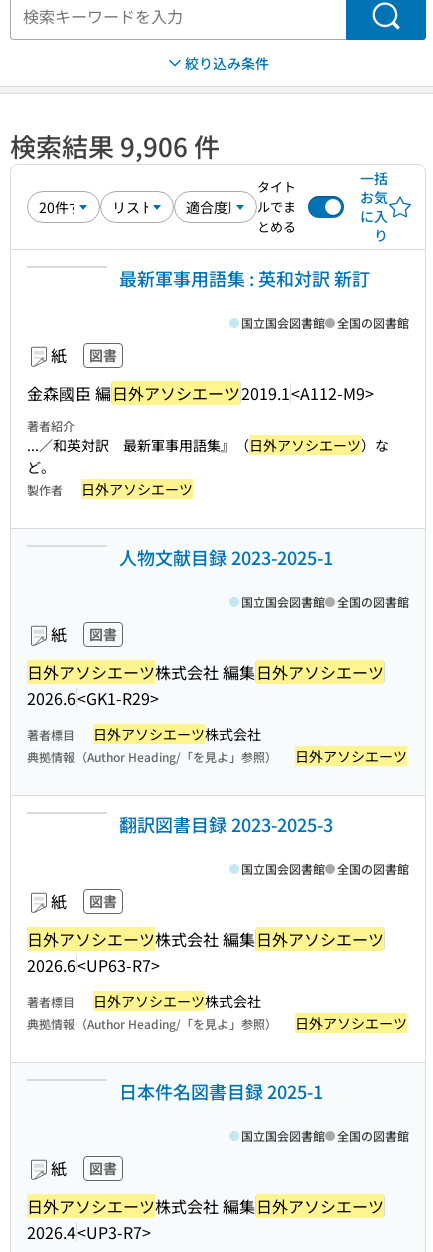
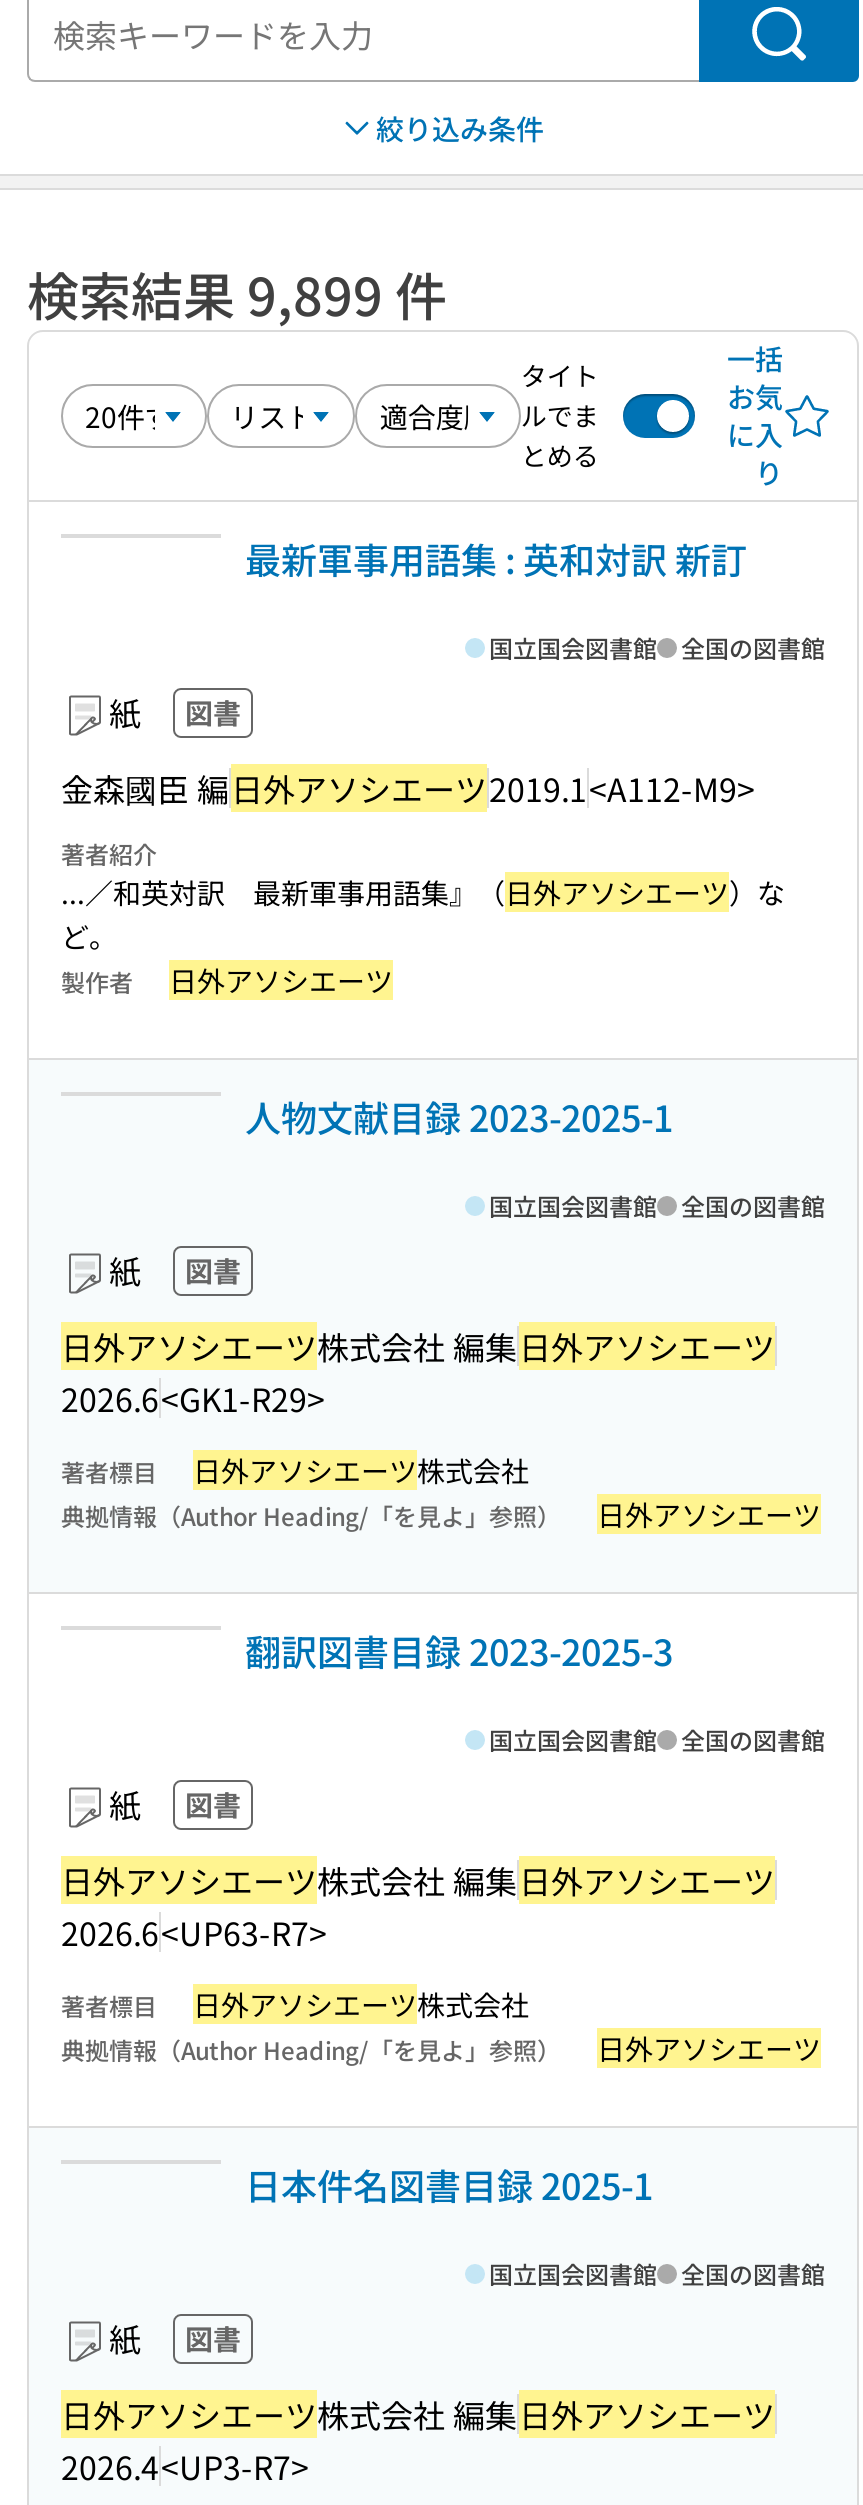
[10,127,220,164] 検索結果 9,906 件 -> [27,256,447,330] 検索結果 9,899 件

